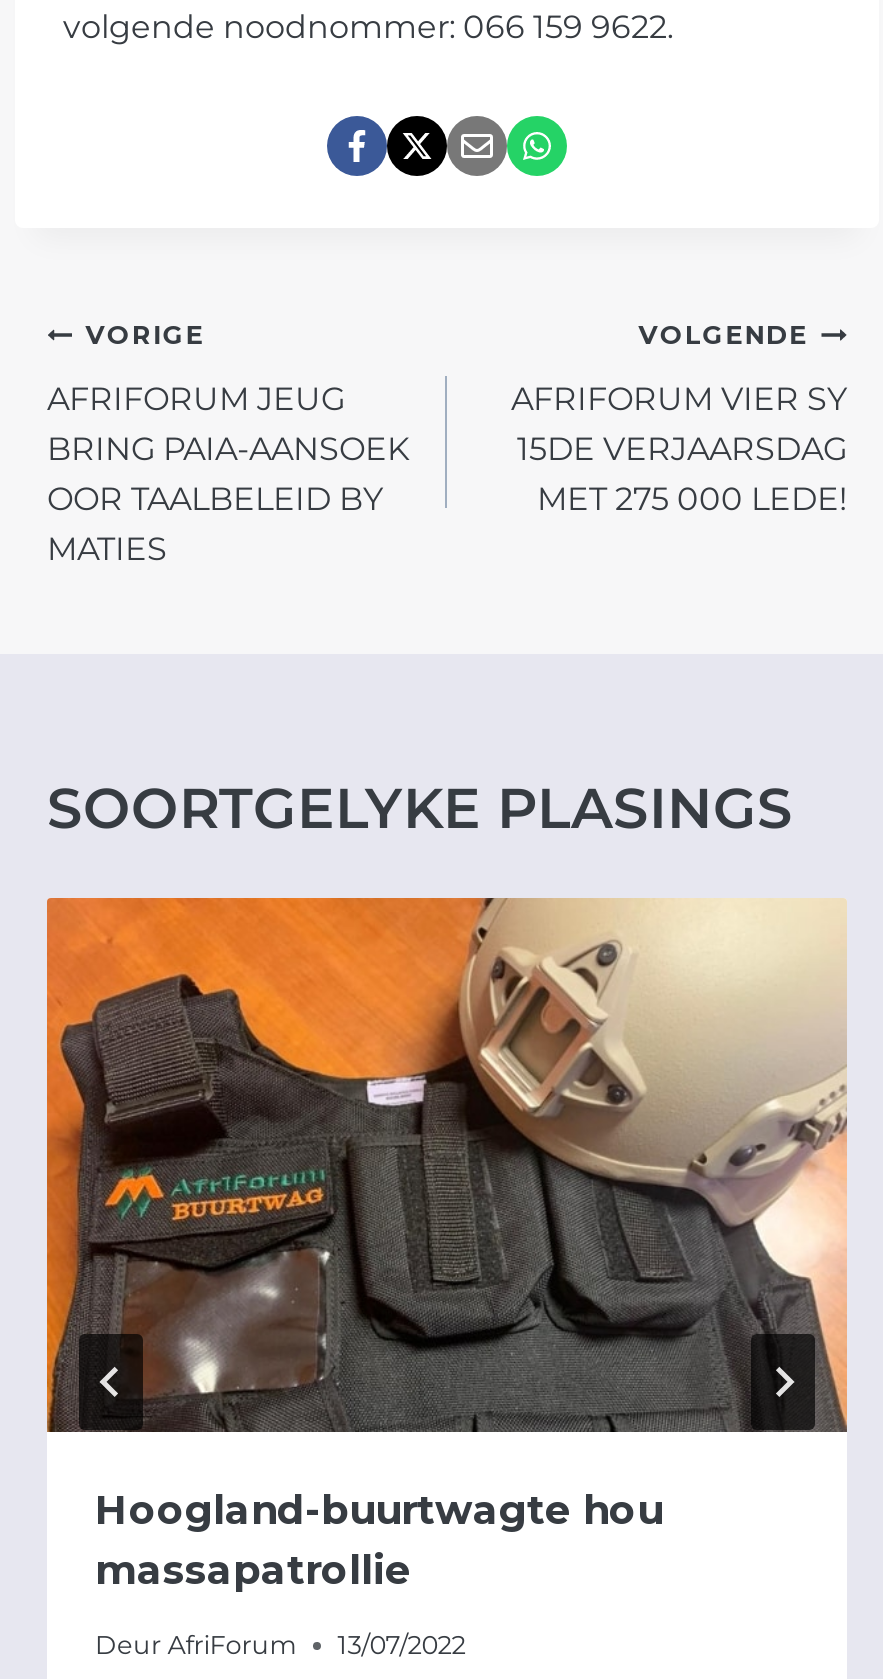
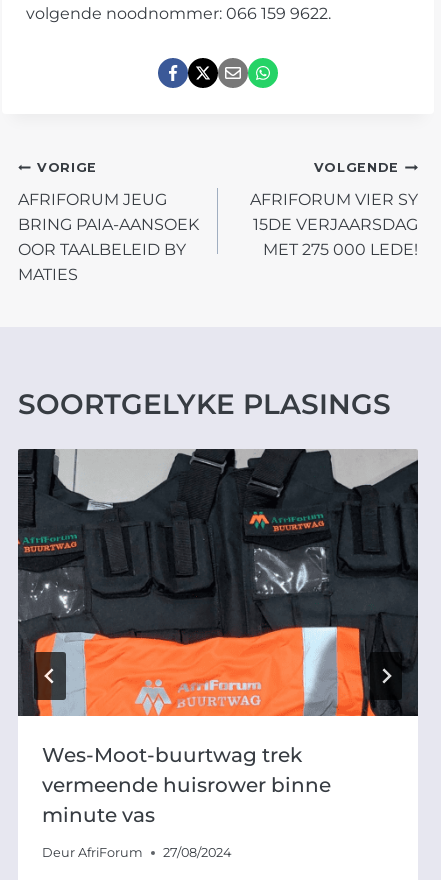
[45,896,849,1594] [image] | Hoogland-buurtwagte hou | massapatrollie -> [17,448,419,827] [image] | Wes-Moot-buurtwag trek | vermeende huisrower binne | minute vas
[95,1629,465,1659] Deur AfriForum 13/07/2022 -> [42,845,231,860] Deur AfriForum 27/08/2024

